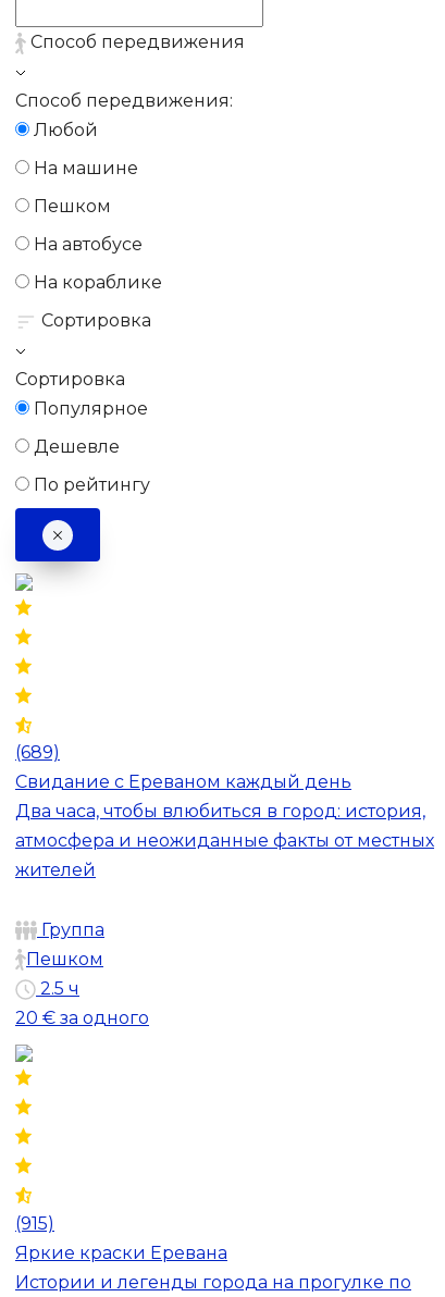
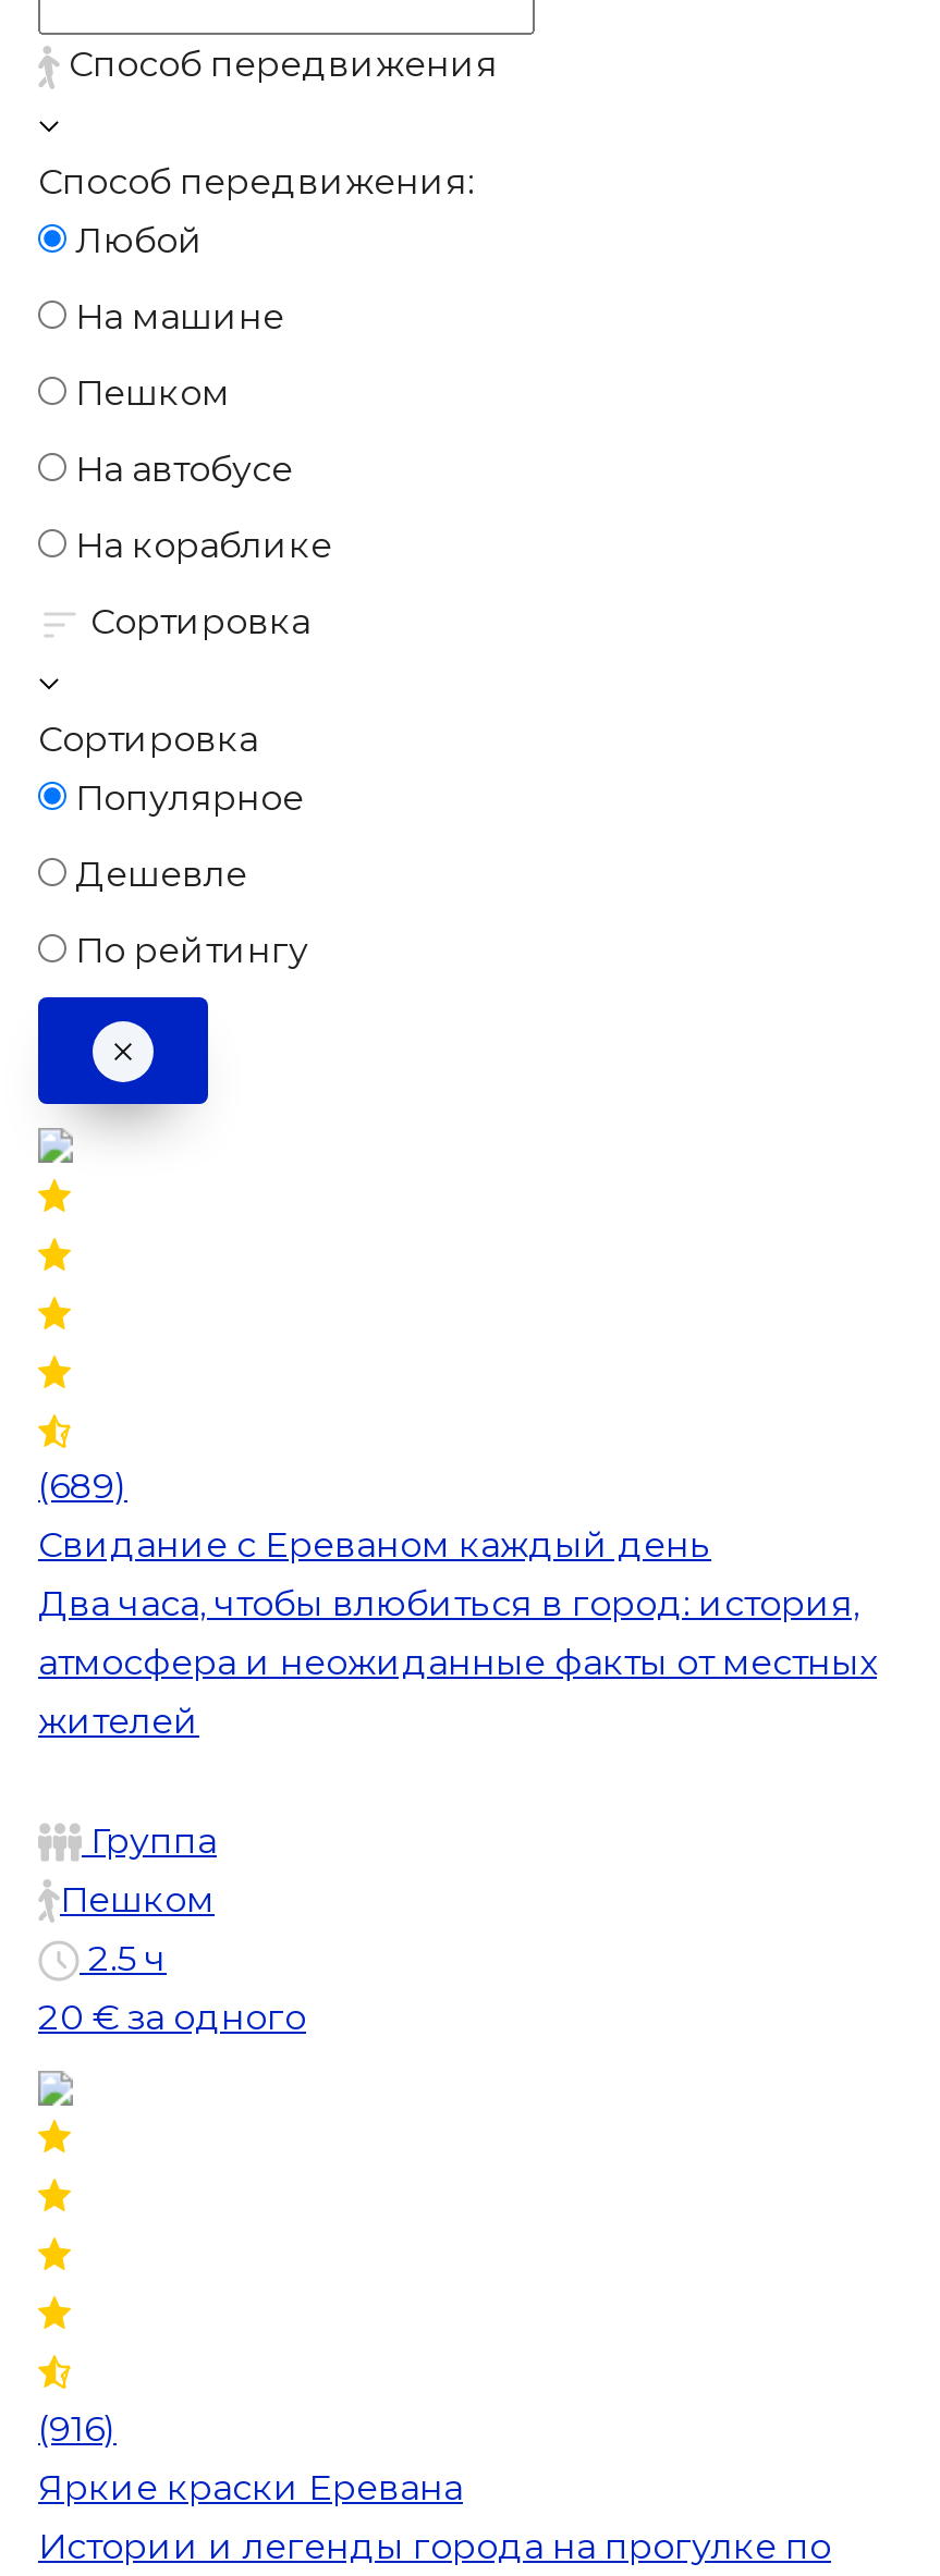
[15,1213,54,1233] (915) -> [38,2407,117,2449] (916)

